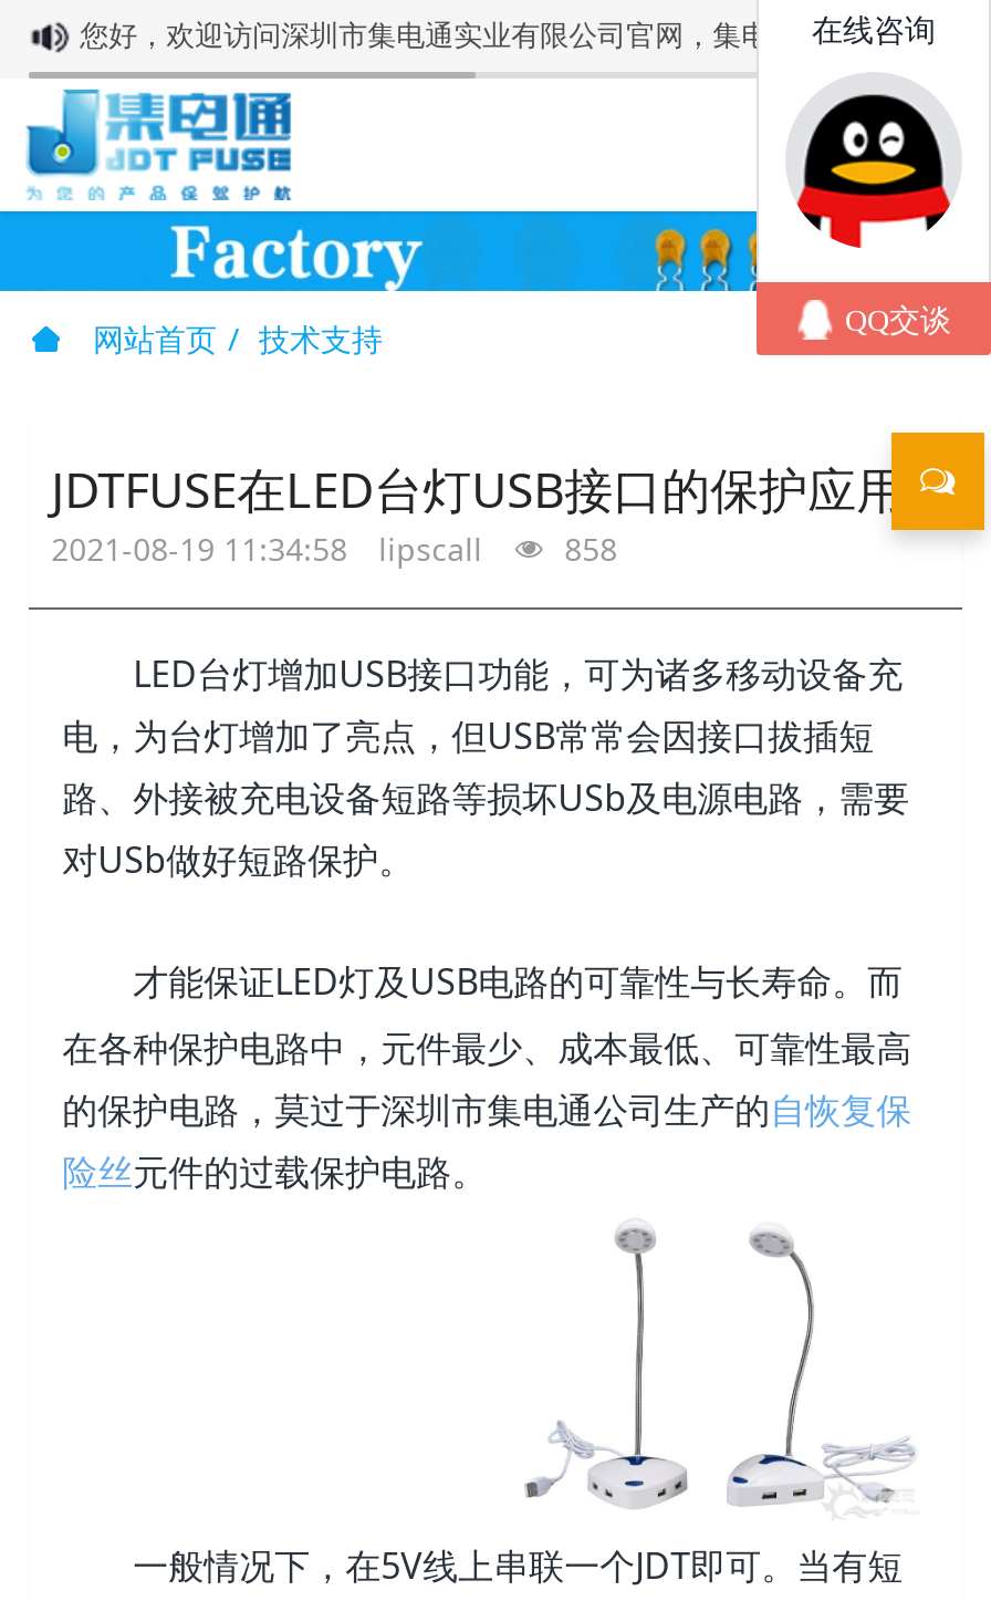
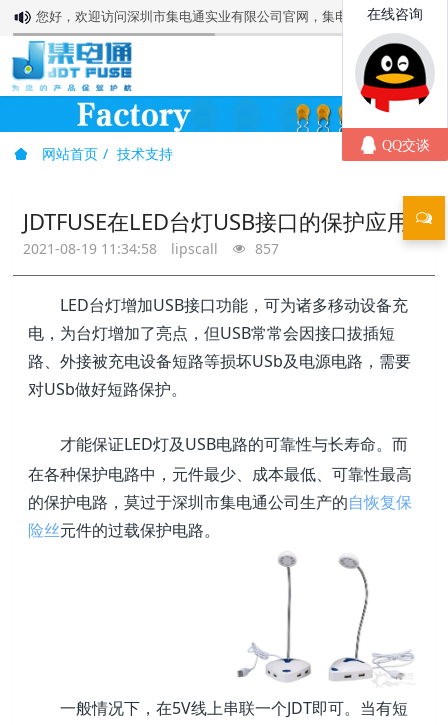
[51,528,617,570] 2021-08-19 11:34:58 lipscall 858 -> [23,239,279,258] 2021-08-19 11:34:58 lipscall 857

